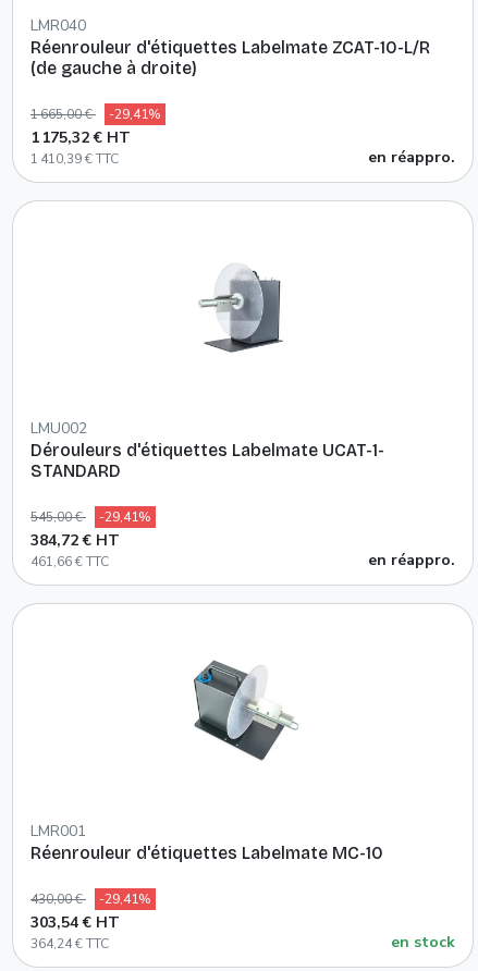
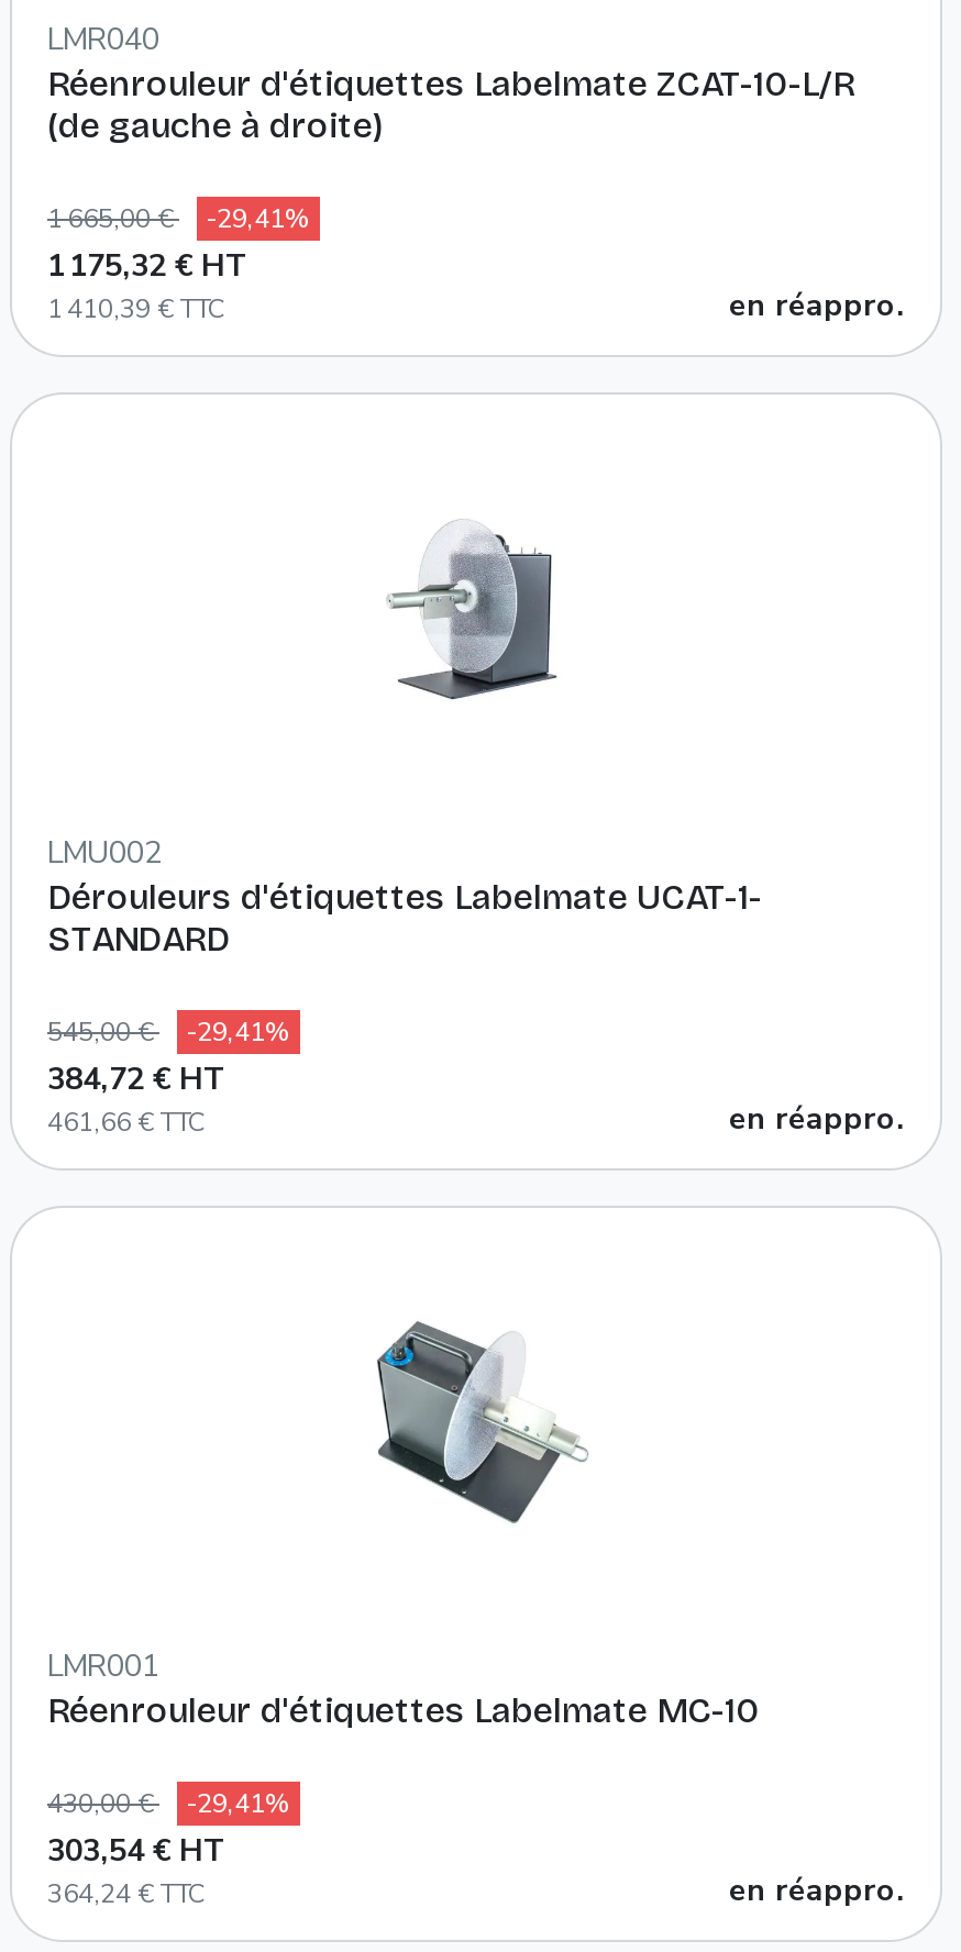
[391,932,455,952] en stock -> [729,1870,905,1911] en réappro.

